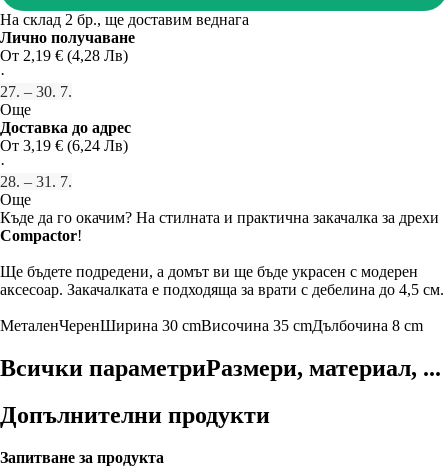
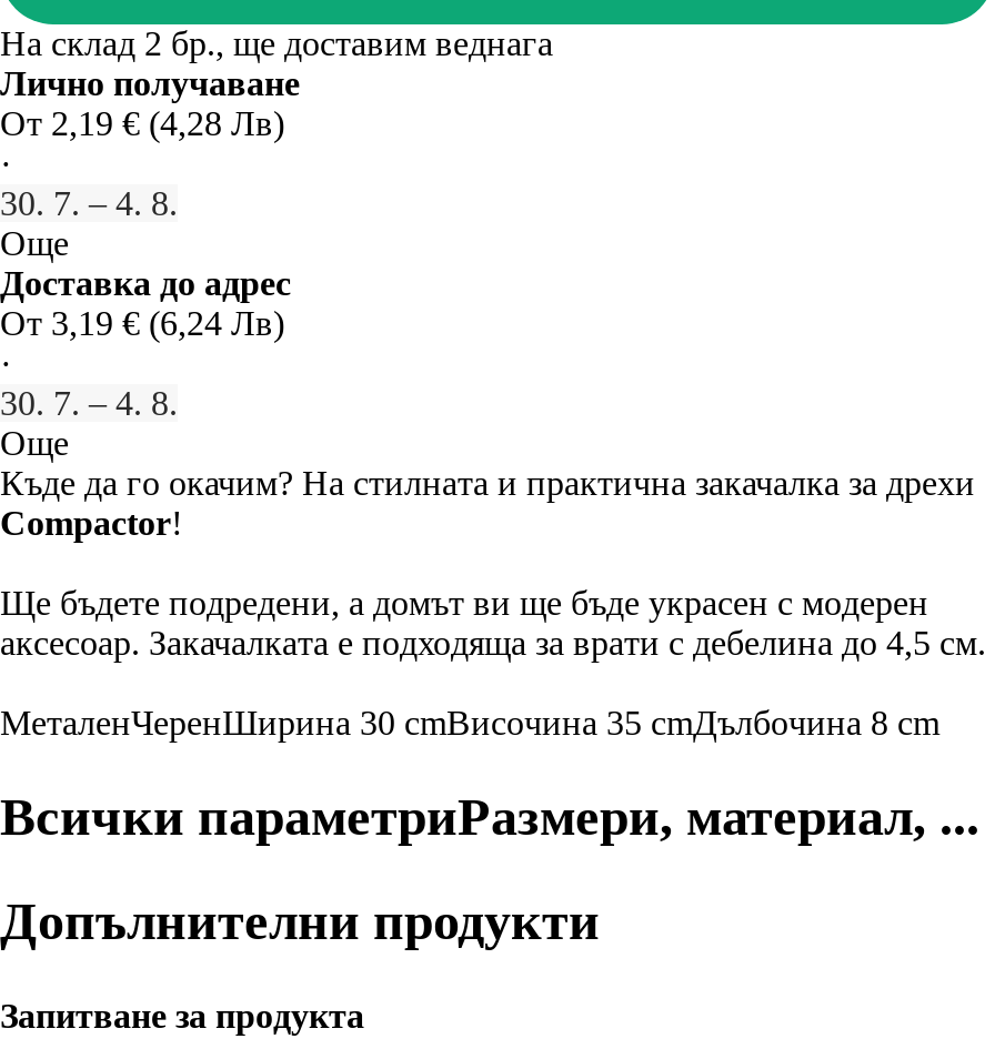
[0,83,72,100] 27. – 30. 7. -> [0,184,178,222] 30. 7. – 4. 8.
[0,173,72,190] 28. – 31. 7. -> [0,384,178,422] 30. 7. – 4. 8.

